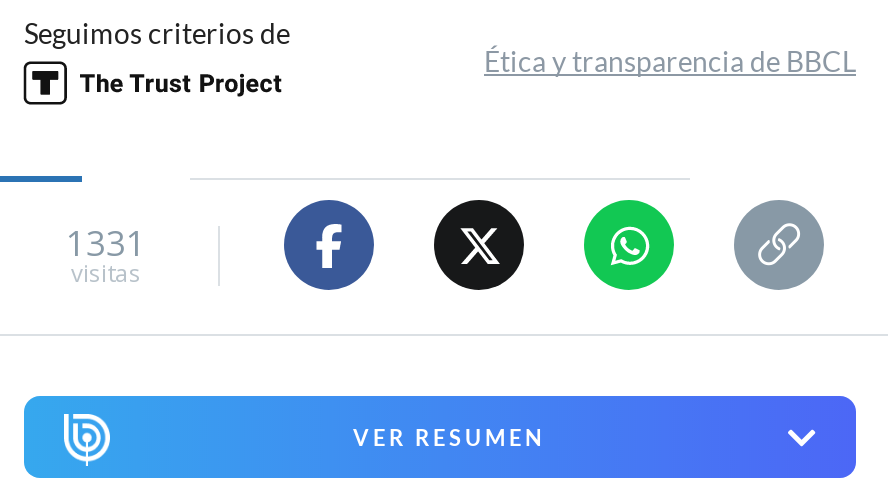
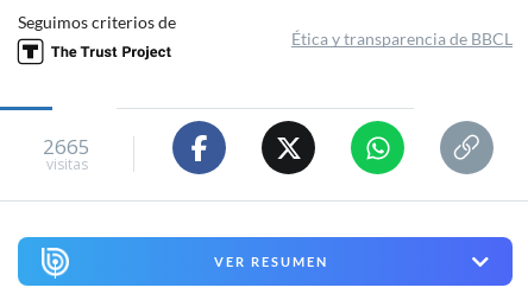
[66,220,146,266] 1331 -> [43,133,90,160] 2665

